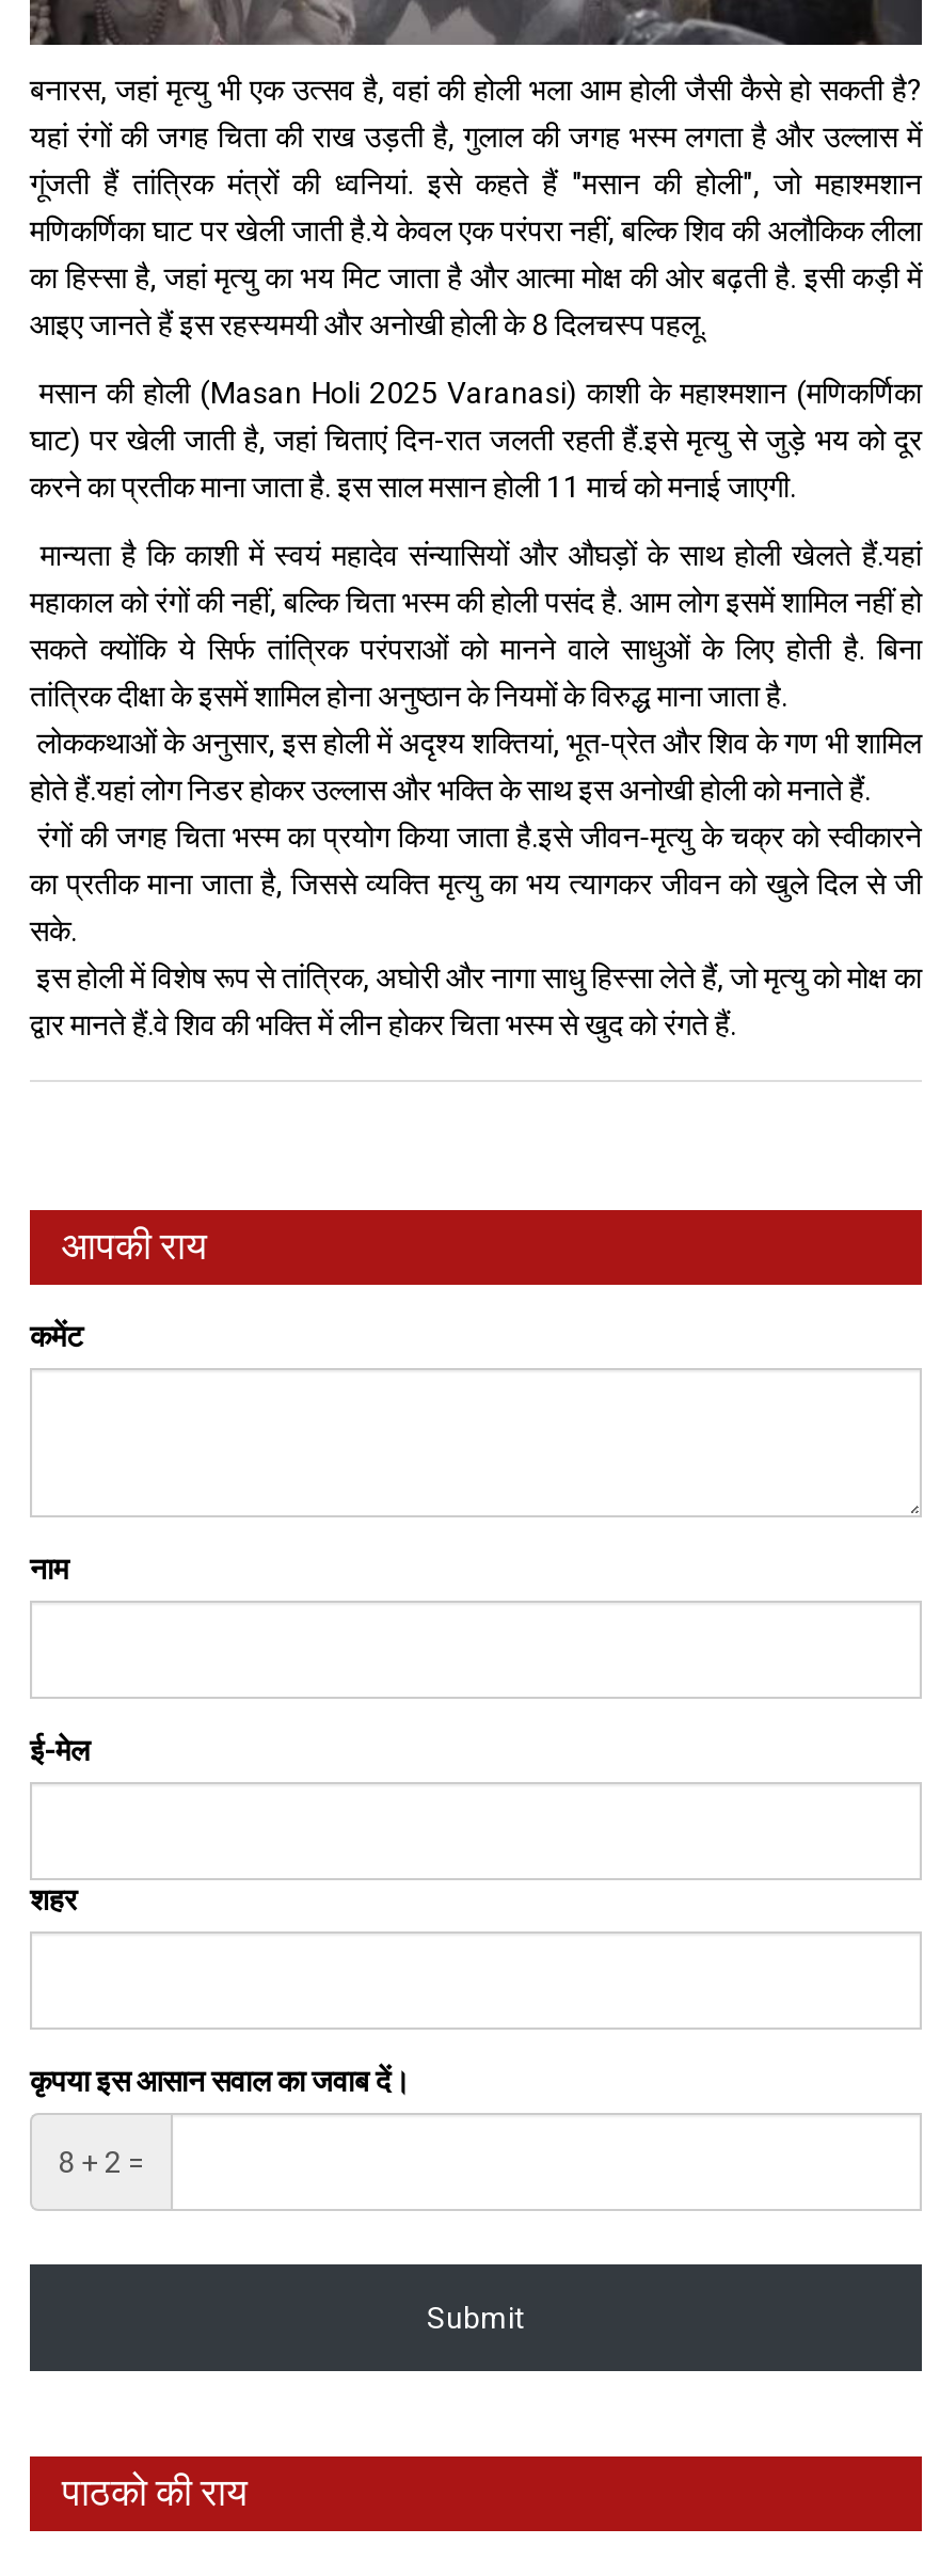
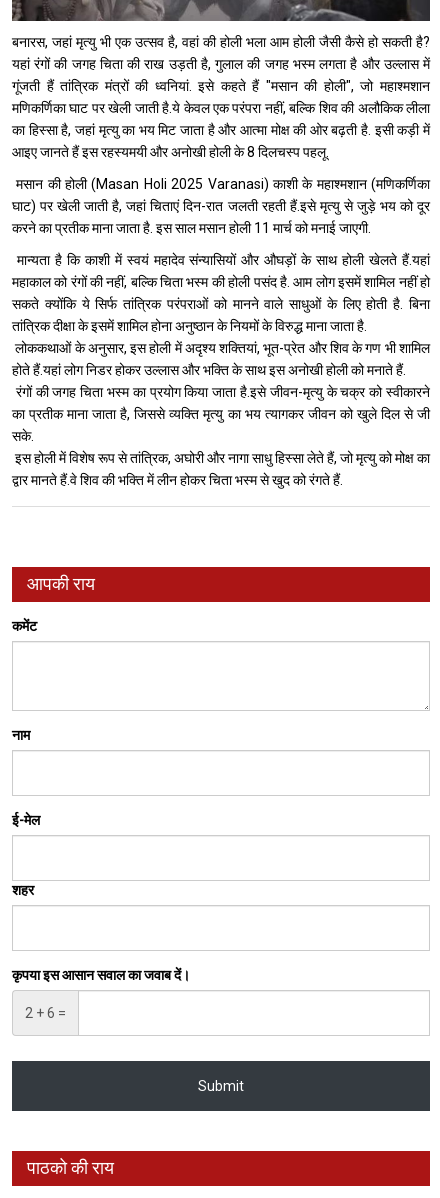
[58,2146,145,2180] 8 + 2 = -> [25,1005,66,1021] 2 + 6 =

